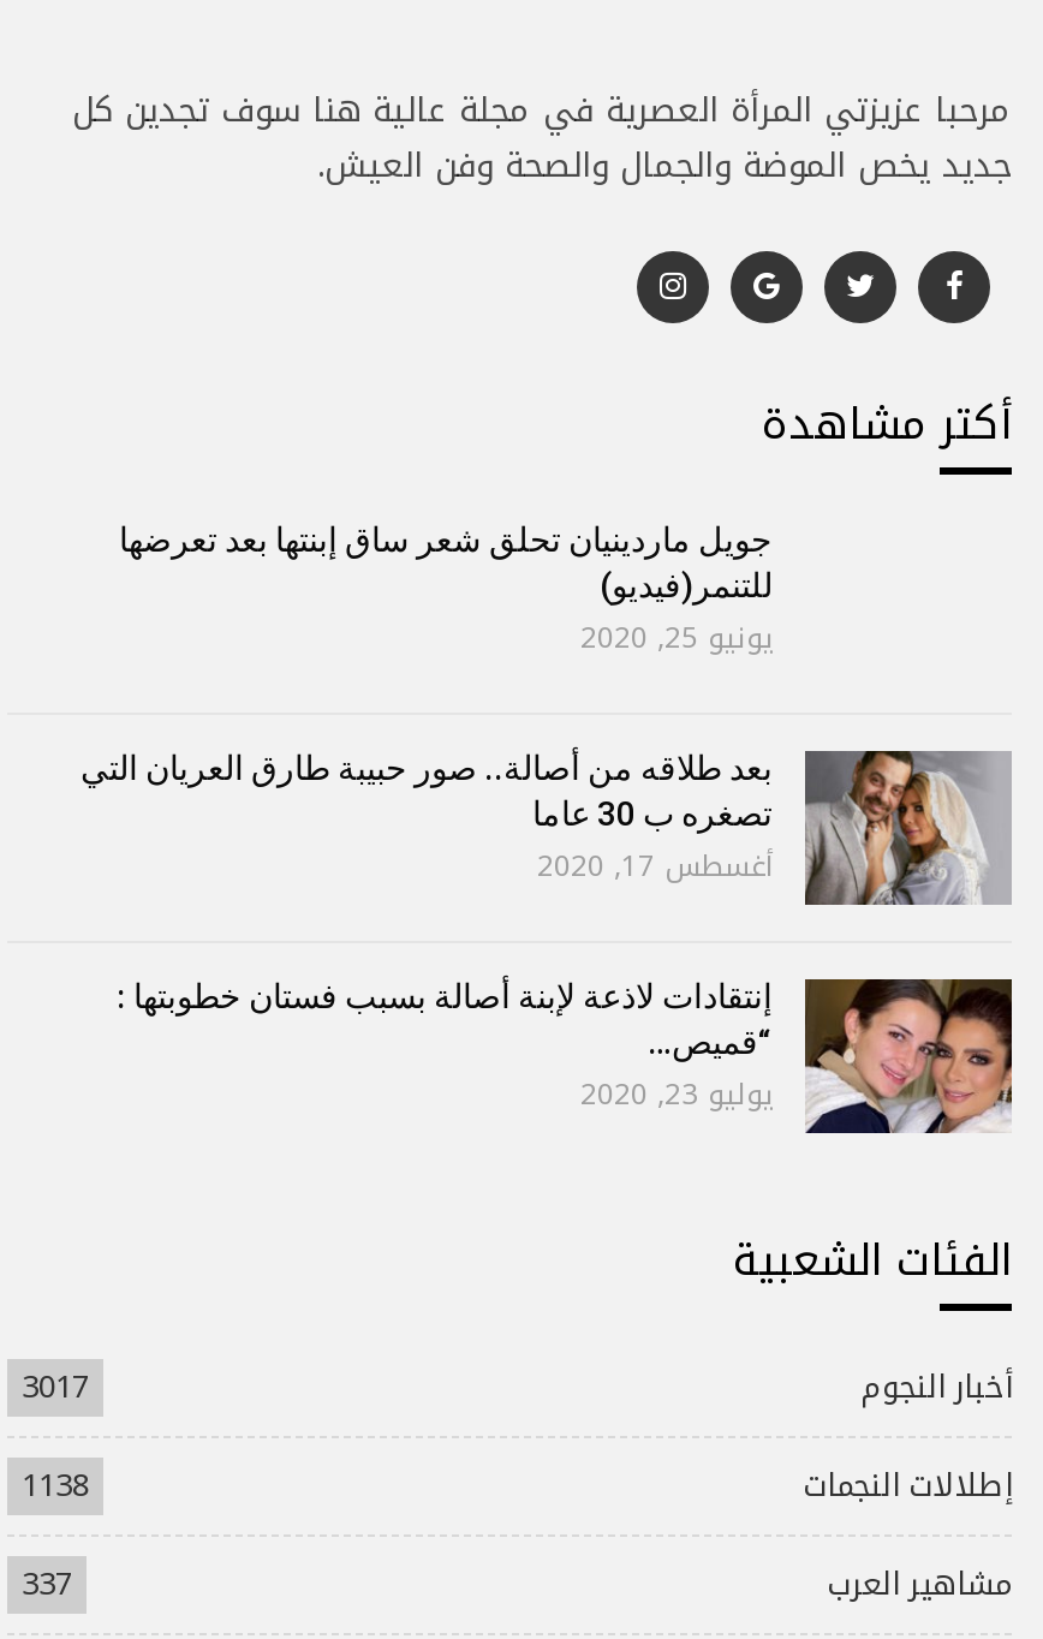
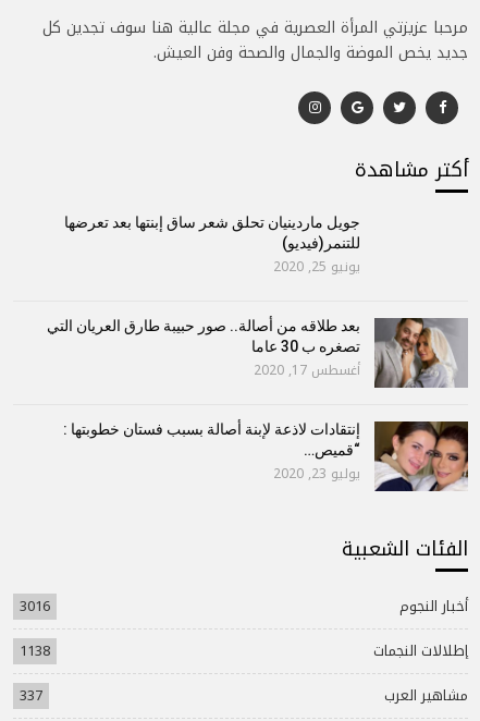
[22,1356,89,1416] 3017 -> [20,592,50,620] 3016

